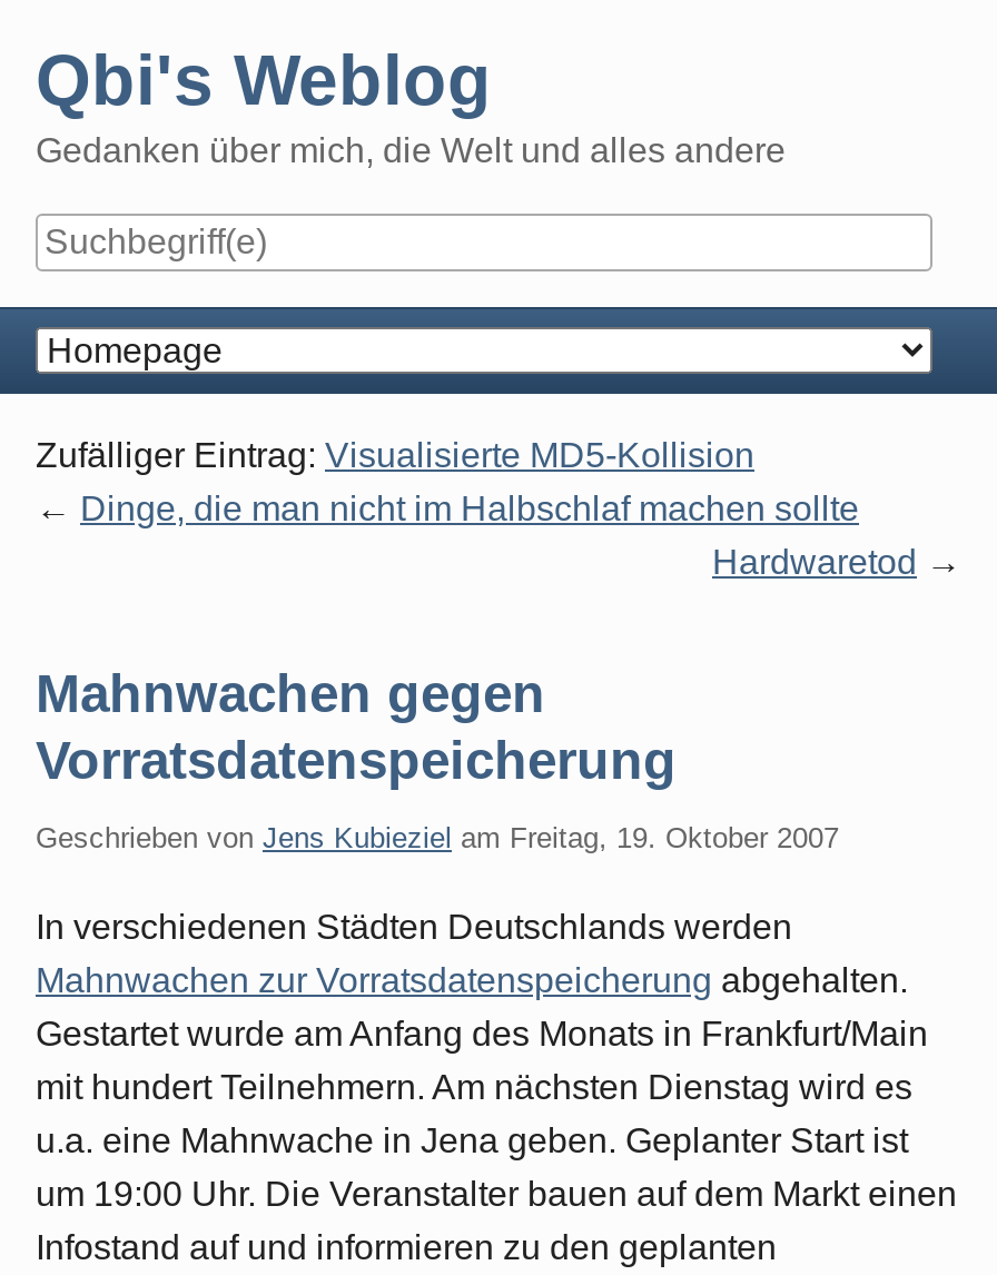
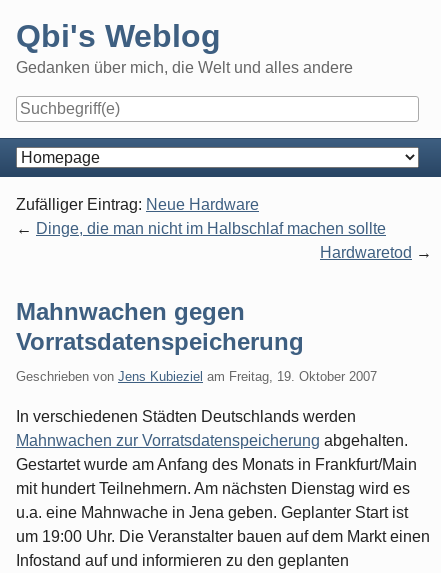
[36,436,754,474] Zufälliger Eintrag: Visualisierte MD5-Kollision -> [16,196,259,213] Zufälliger Eintrag: Neue Hardware

